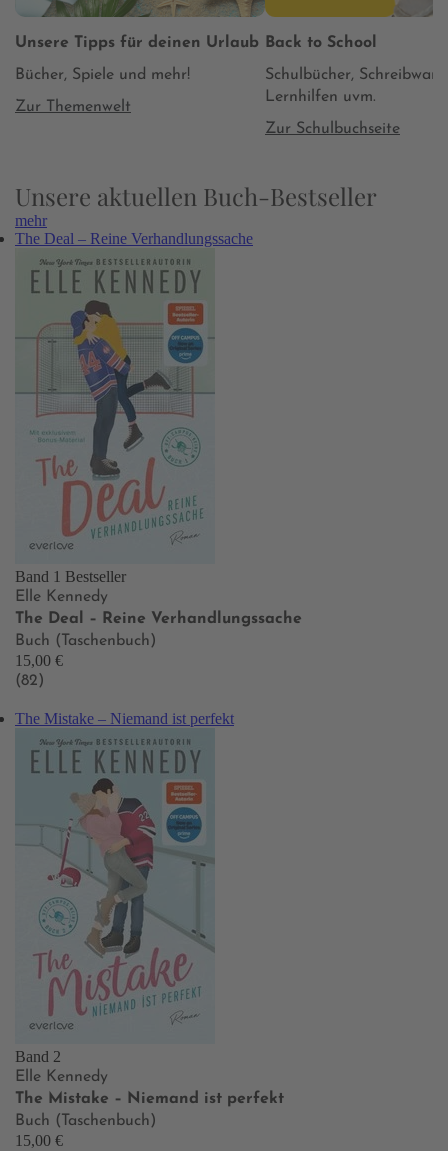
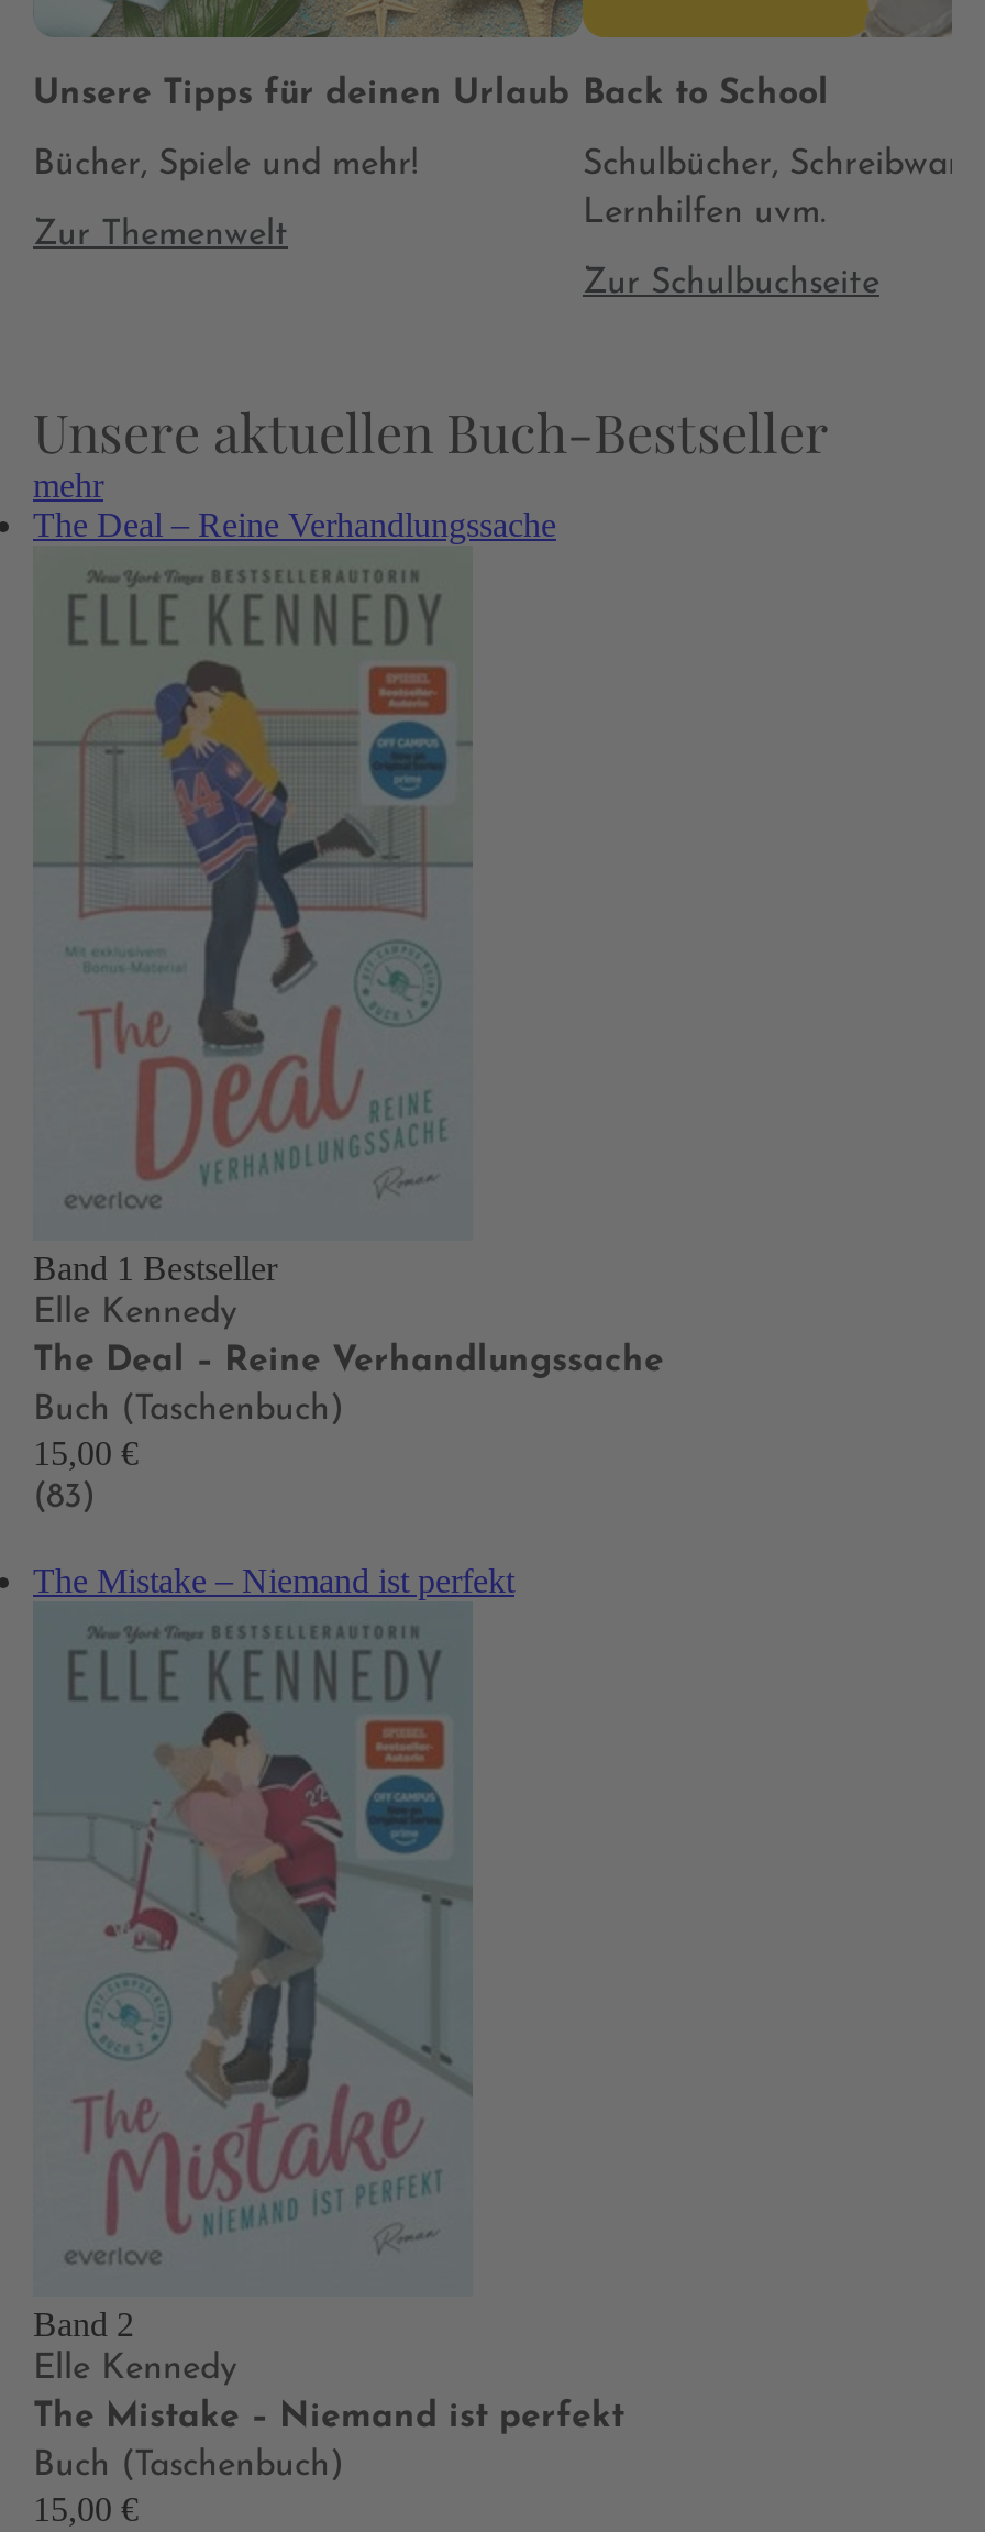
[15,673,44,689] (82) -> [33,1480,95,1516] (83)

